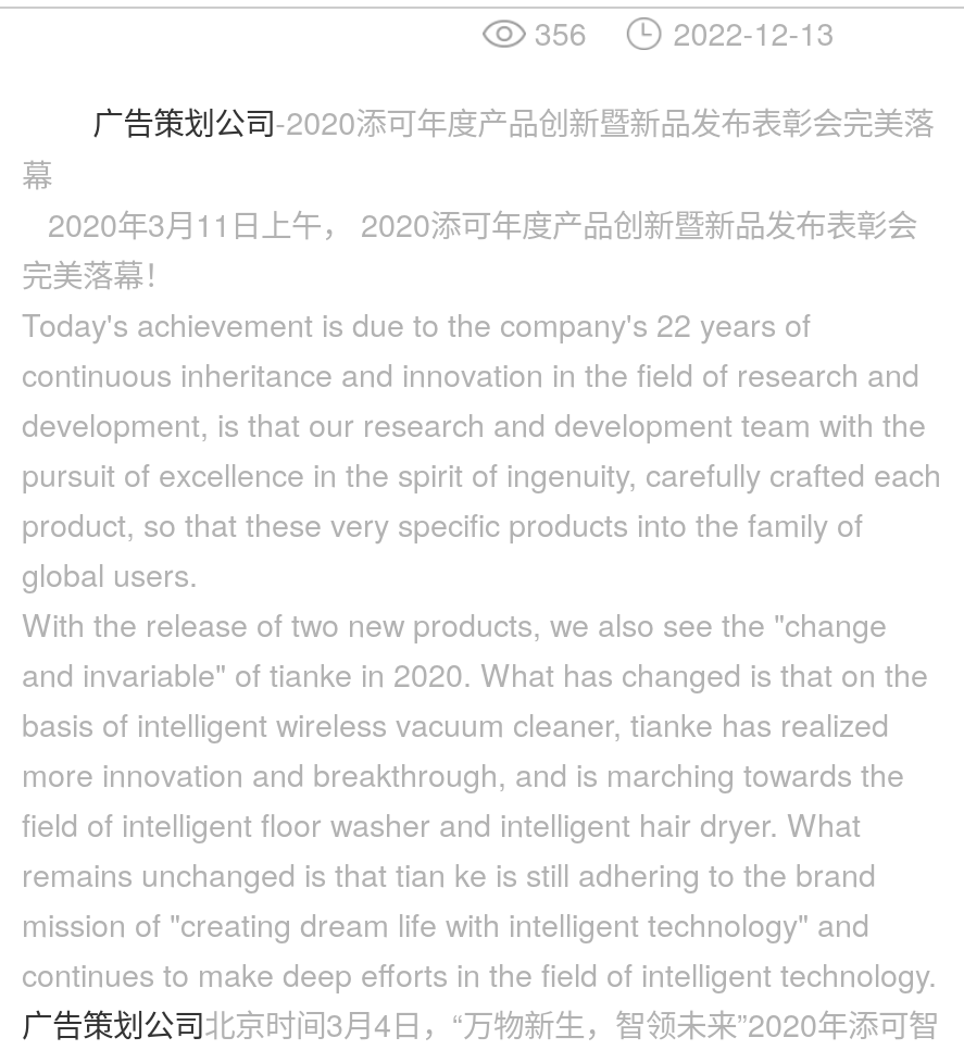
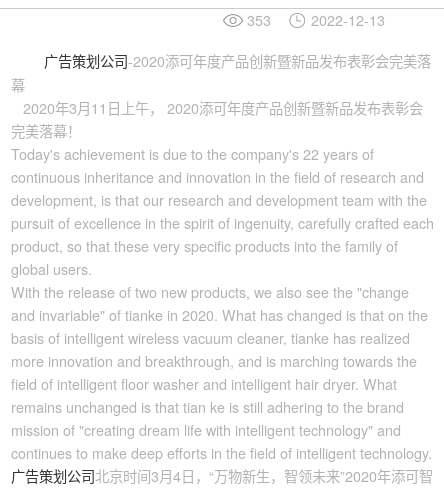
[534,11,834,54] 356 2022-12-13 -> [247,10,385,30] 353 2022-12-13

